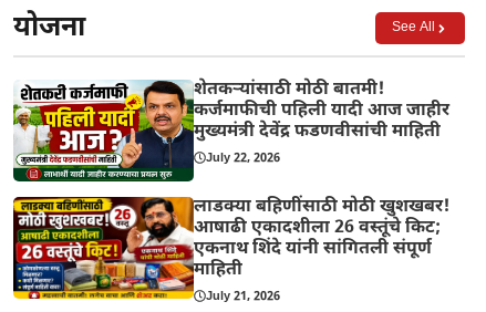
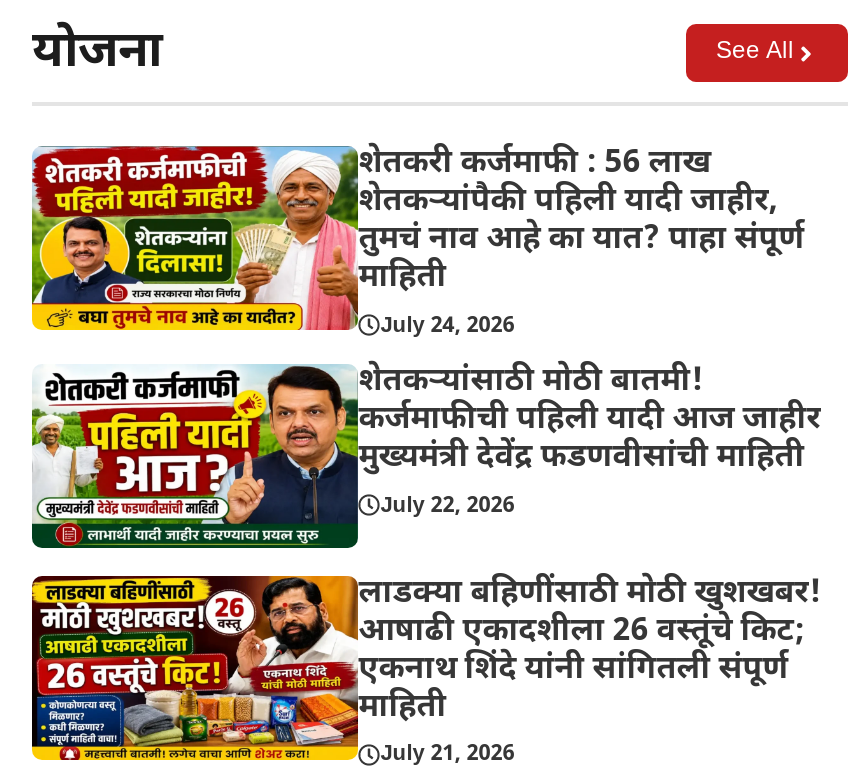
none -> [30,143,804,339] [image] | शेतकरी कर्जमाफी : 56 लाख | शेतकऱ्यांपैकी पहिली यादी जाहीर, | तुमचं नाव आहे का यात? पाहा संपूर्ण | माहिती | July 24, 2026

